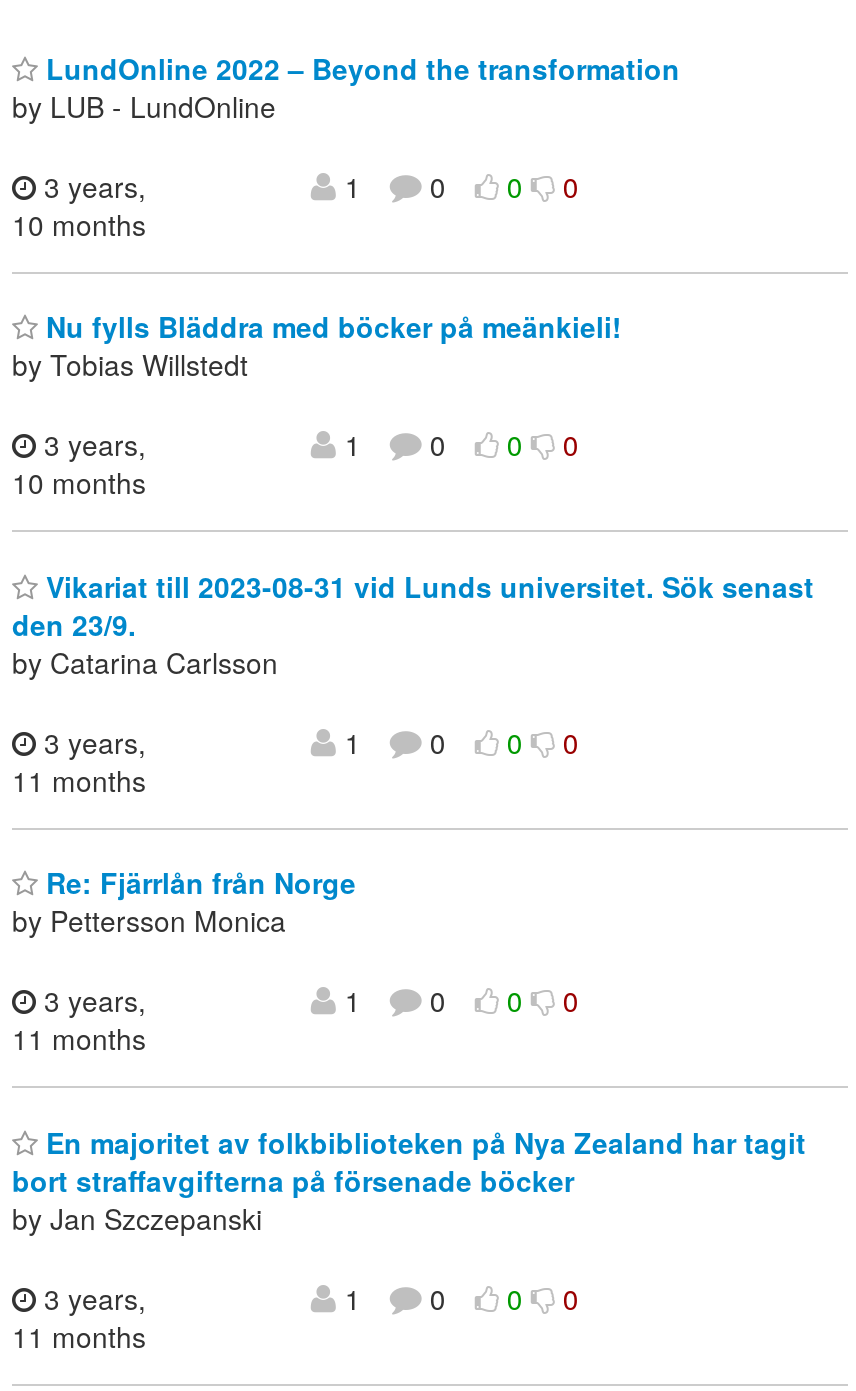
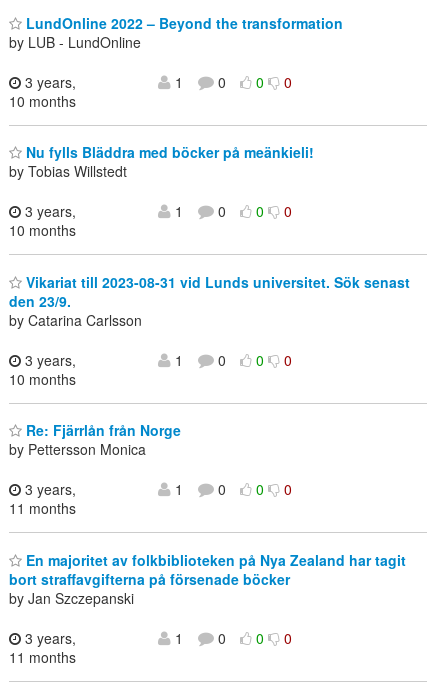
[12,760,146,800] 11 months -> [9,369,76,389] 10 months

